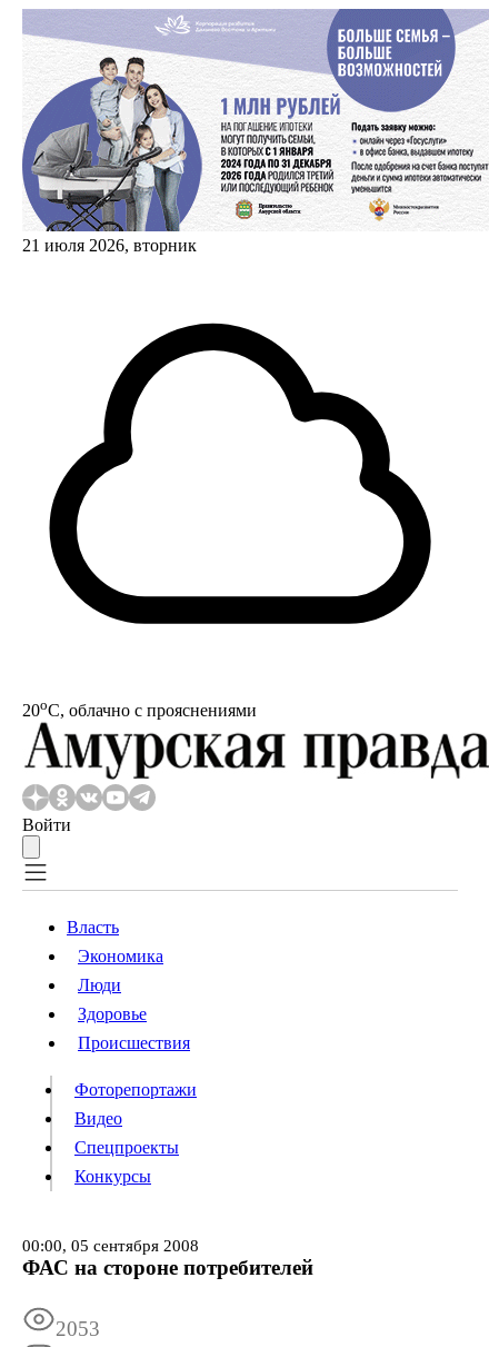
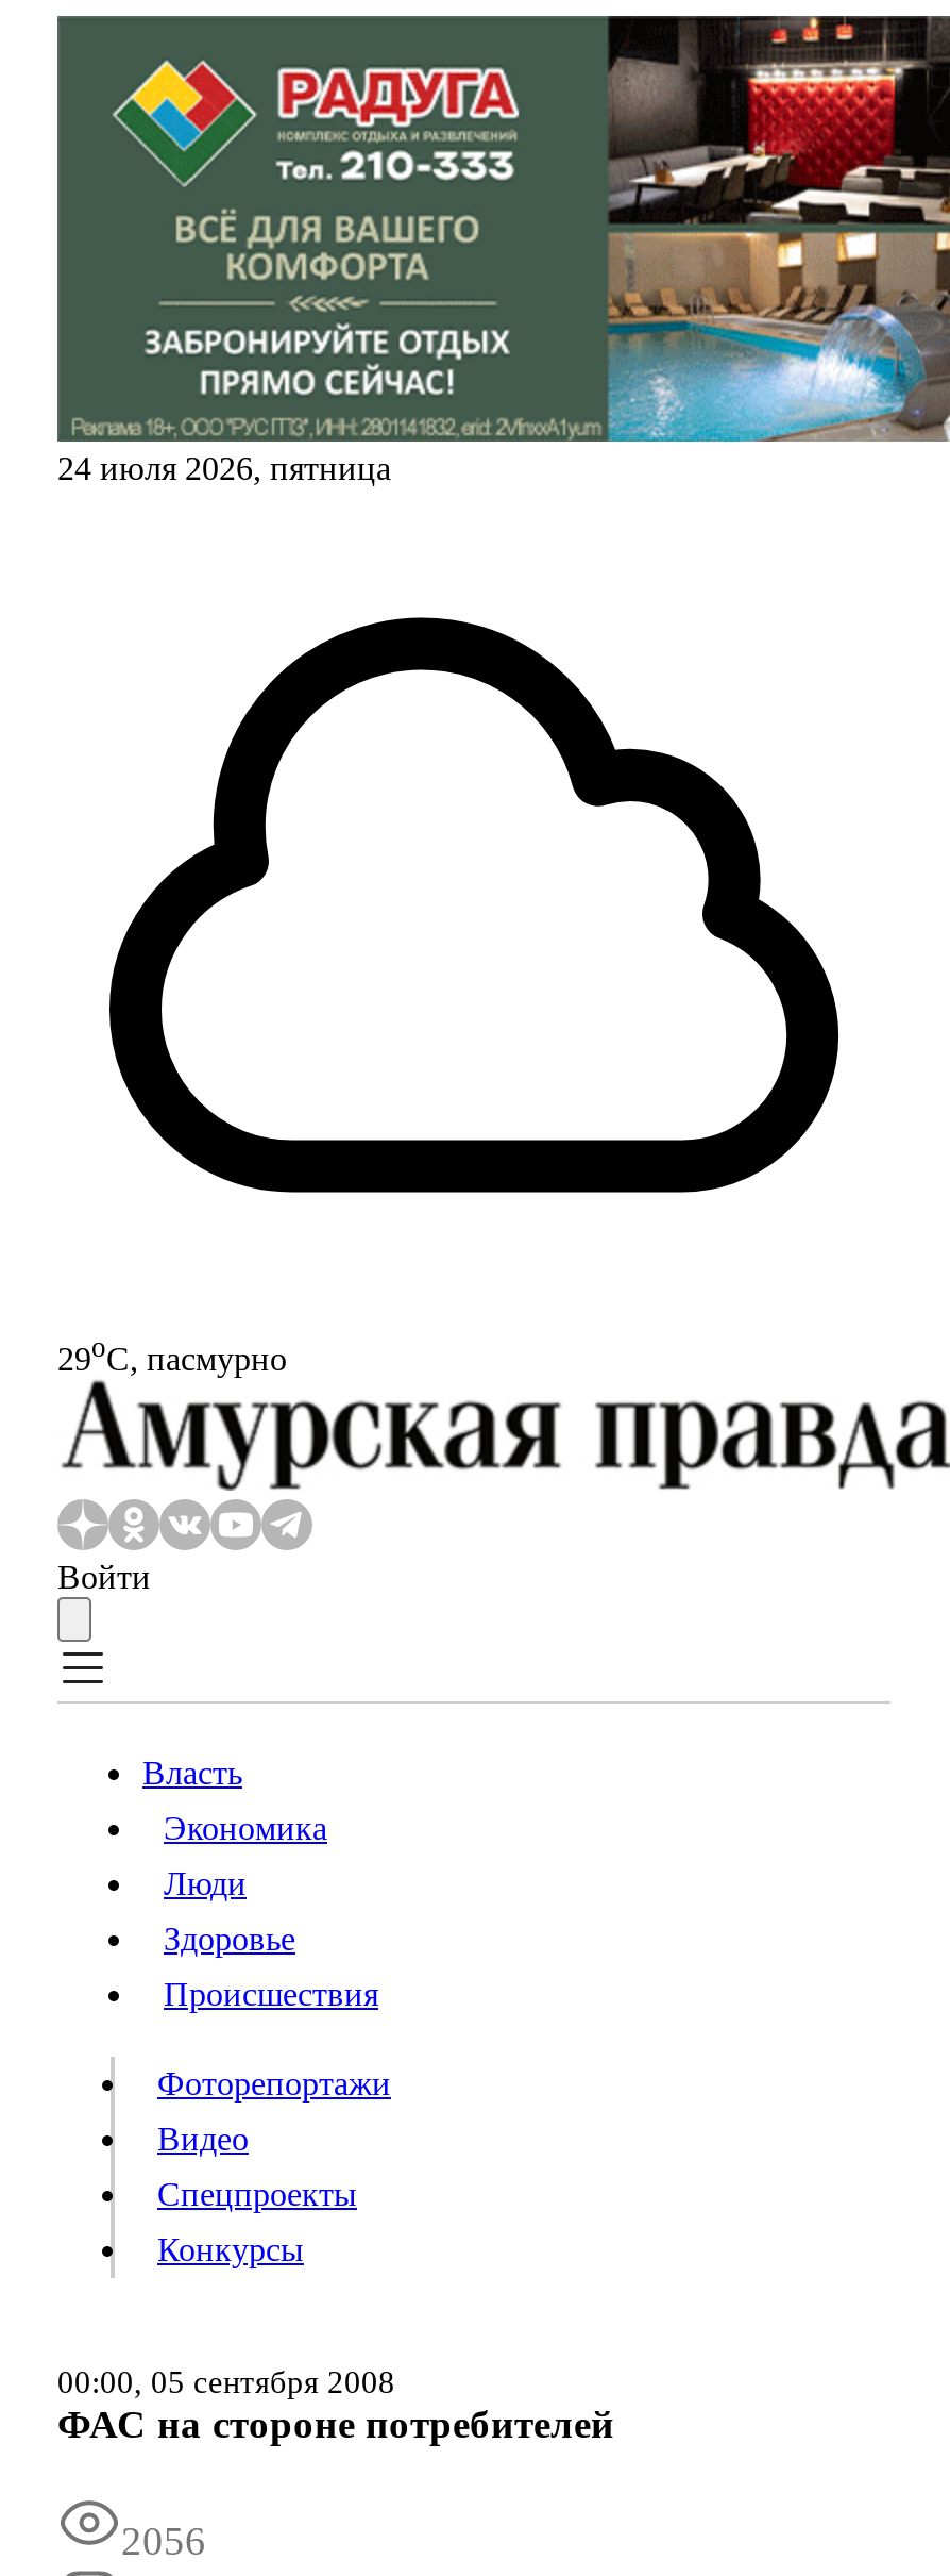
[22,8,486,255] [image] | 21 июля 2026, вторник -> [55,14,944,486] [image] | 24 июля 2026, пятница
[22,696,257,720] 20oС, облачно с прояснениями -> [57,1331,287,1376] 29oС, пасмурно
[56,1317,100,1341] 2053 -> [121,2519,206,2564] 2056

